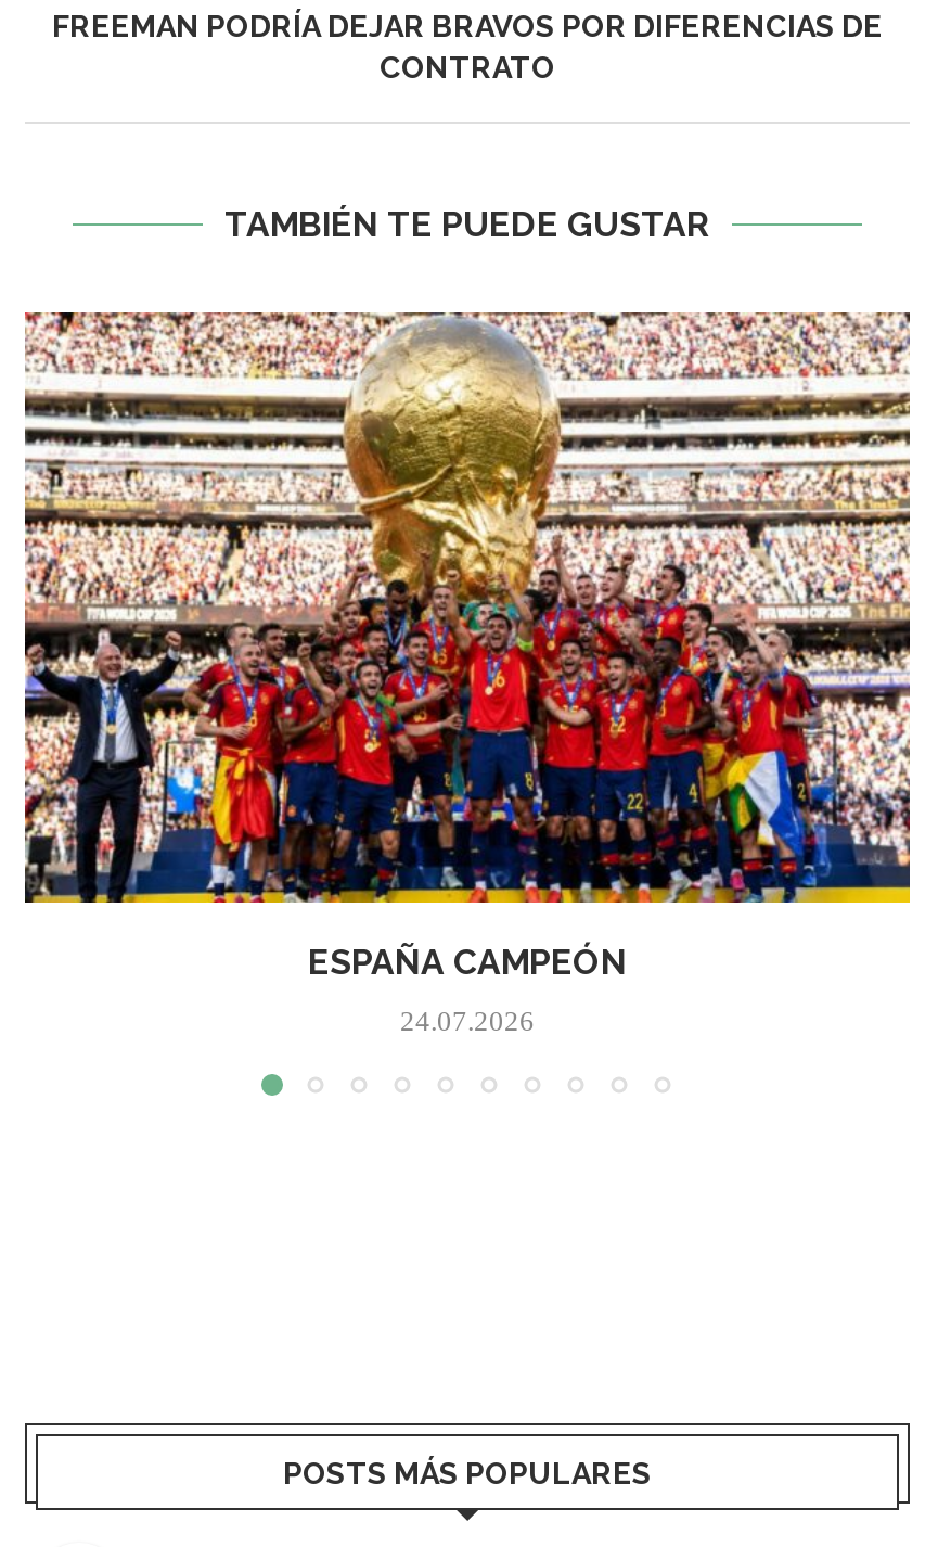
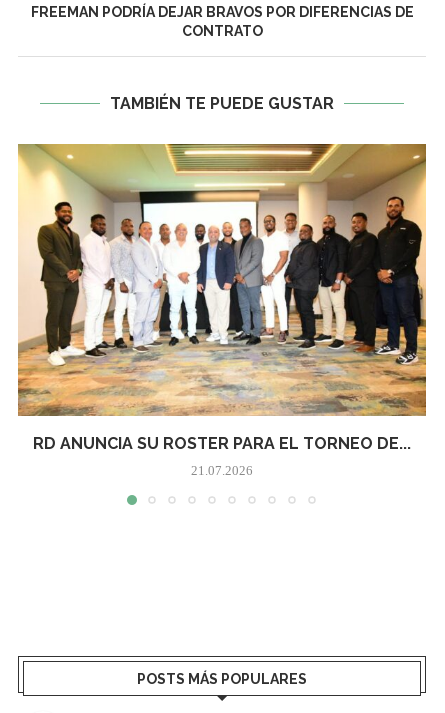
[23,310,912,983] [image] | ESPAÑA CAMPEÓN -> [17,143,427,453] [image] | RD ANUNCIA SU ROSTER PARA EL TORNEO DE...
[400,1005,535,1037] 24.07.2026 -> [191,463,253,478] 21.07.2026

